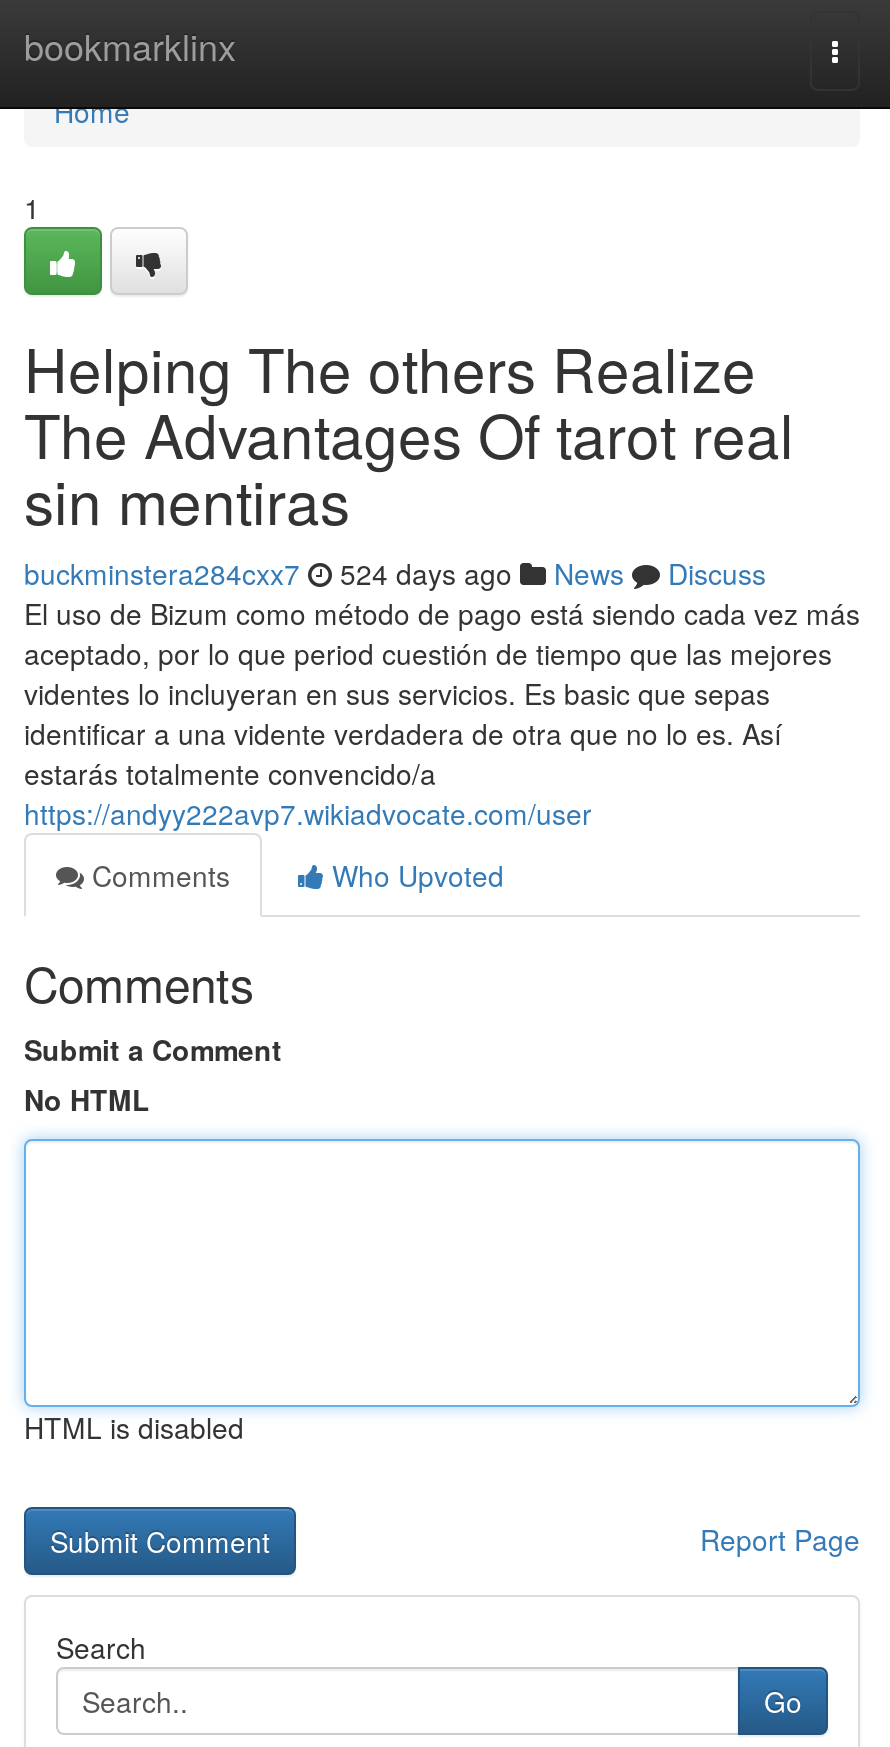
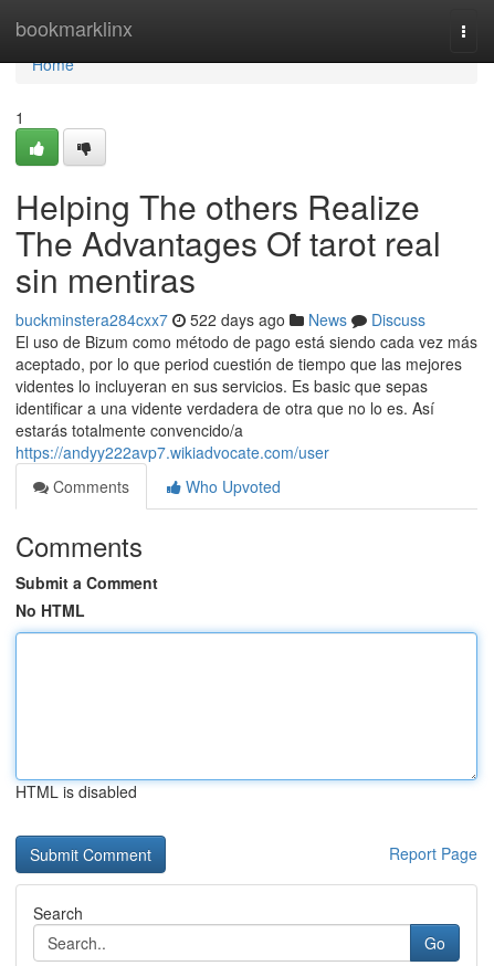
[24,553,766,593] buckminstera284cxx7 524 days ago News Discuss -> [15,308,425,330] buckminstera284cxx7 522 days ago News Discuss

